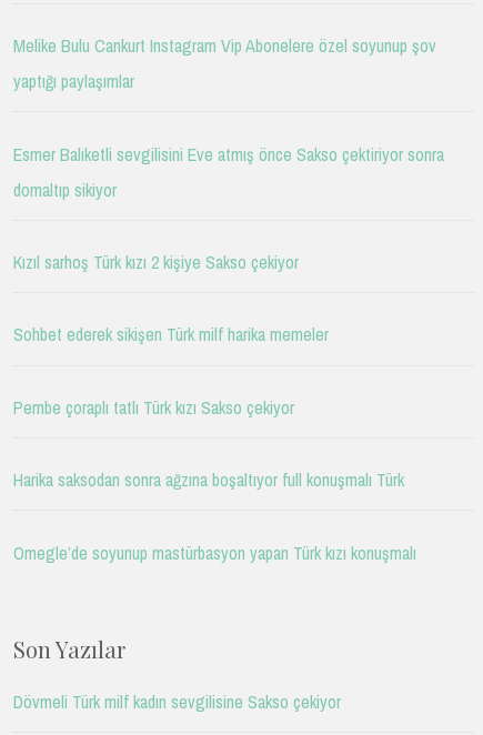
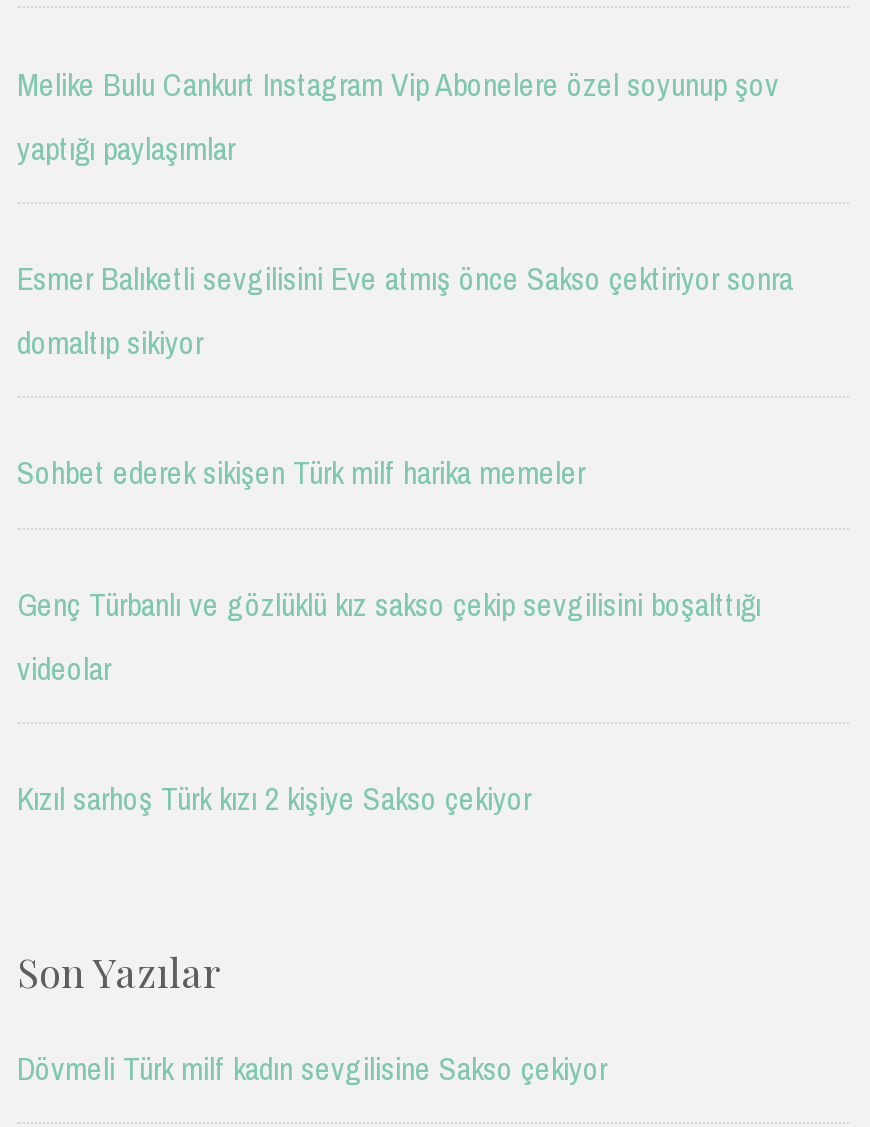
none -> [17,582,761,690] Genç Türbanlı ve gözlüklü kız sakso çekip sevgilisini boşalttığı | videolar
moved [13,250,299,274] -> [17,777,531,821]: Kızıl sarhoş Türk kızı 2 kişiye Sakso çekiyor
moved [13,322,329,347] -> [17,451,585,495]: Sohbet ederek sikişen Türk milf harika memeler
[13,395,416,565] Pembe çoraplı tatlı Türk kızı Sakso çekiyor | Harika saksodan sonra ağzına boşaltıyor full konuşmalı Türk | Omegle’de soyunup mastürbasyon yapan Türk kızı konuşmalı -> none

